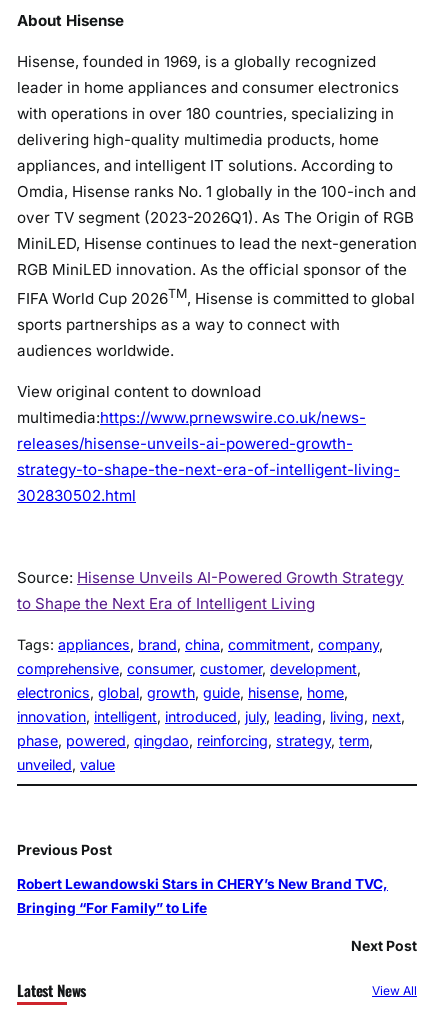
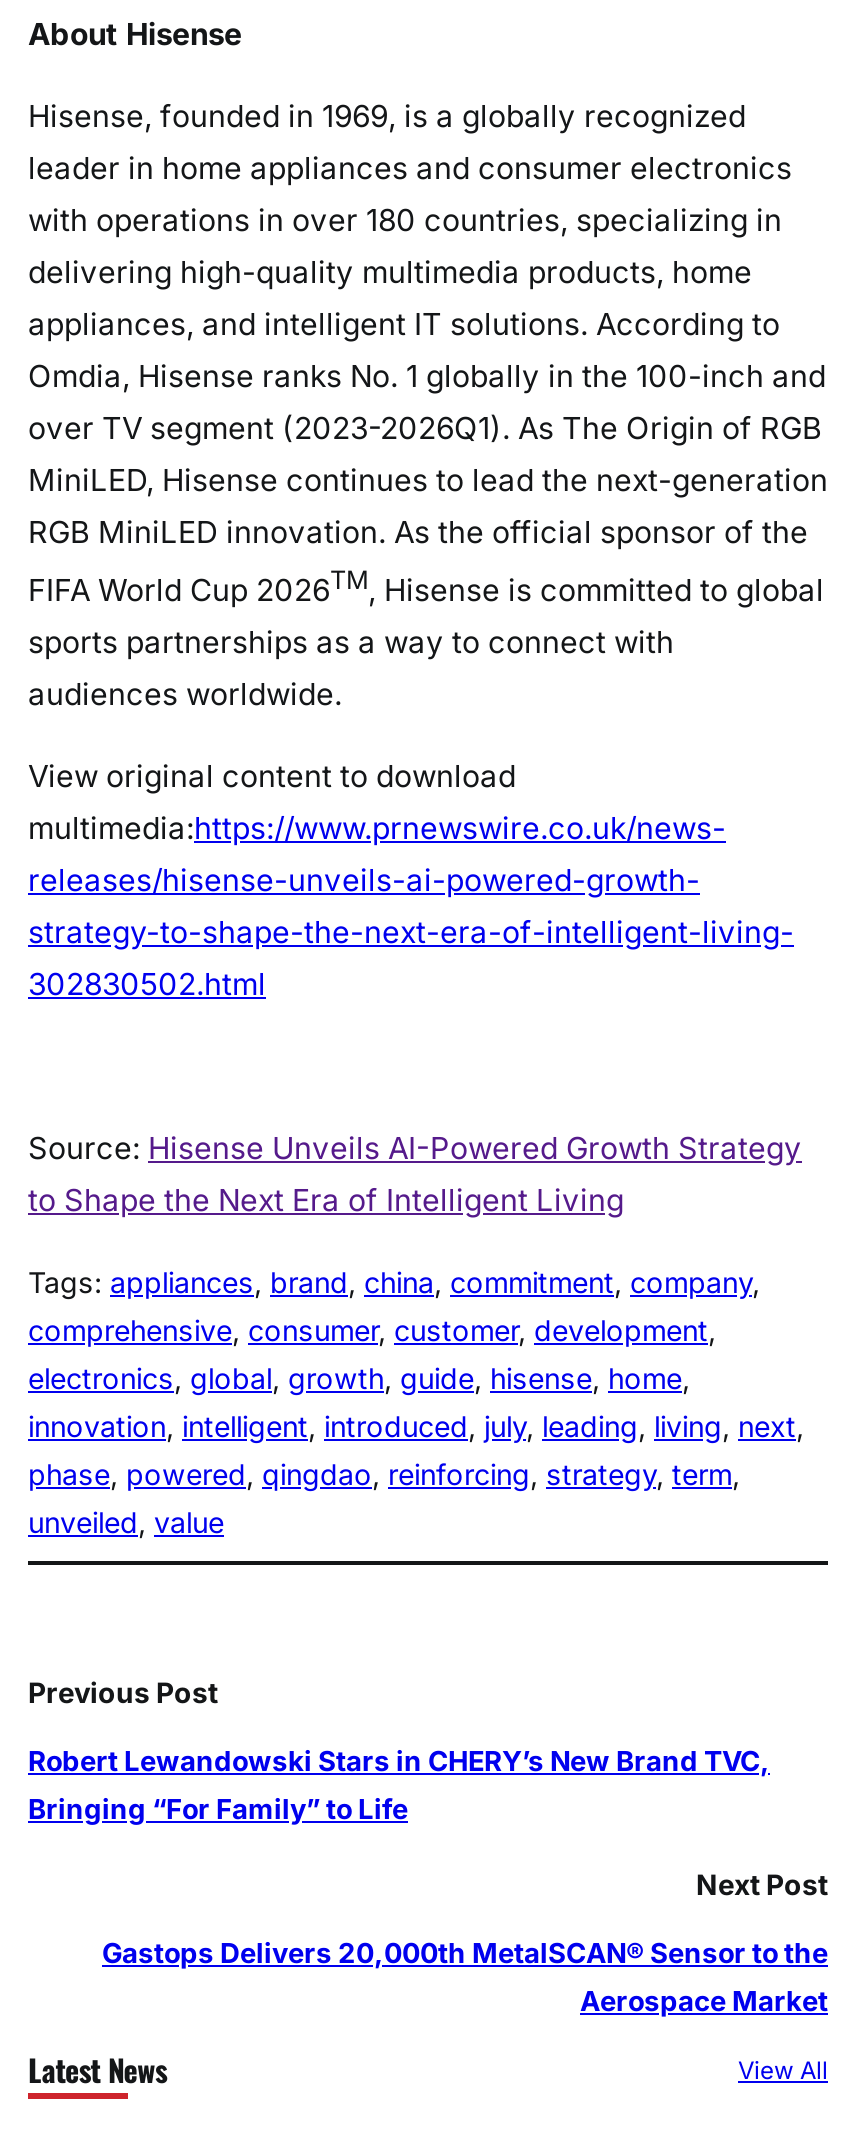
none -> [102,1936,828,2016] Gastops Delivers 20,000th MetalSCAN® Sensor to the | Aerospace Market

